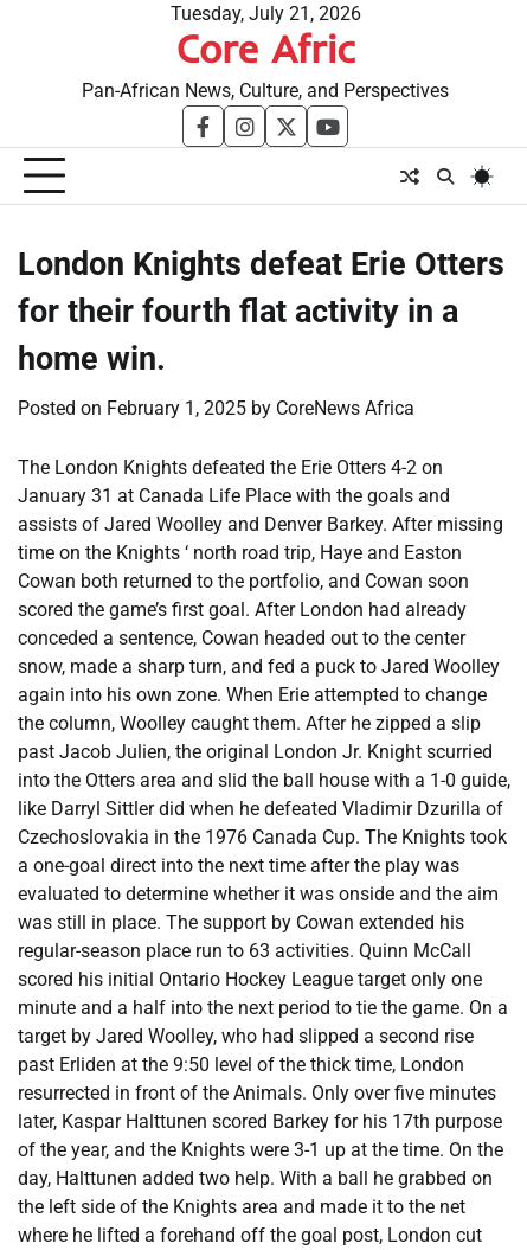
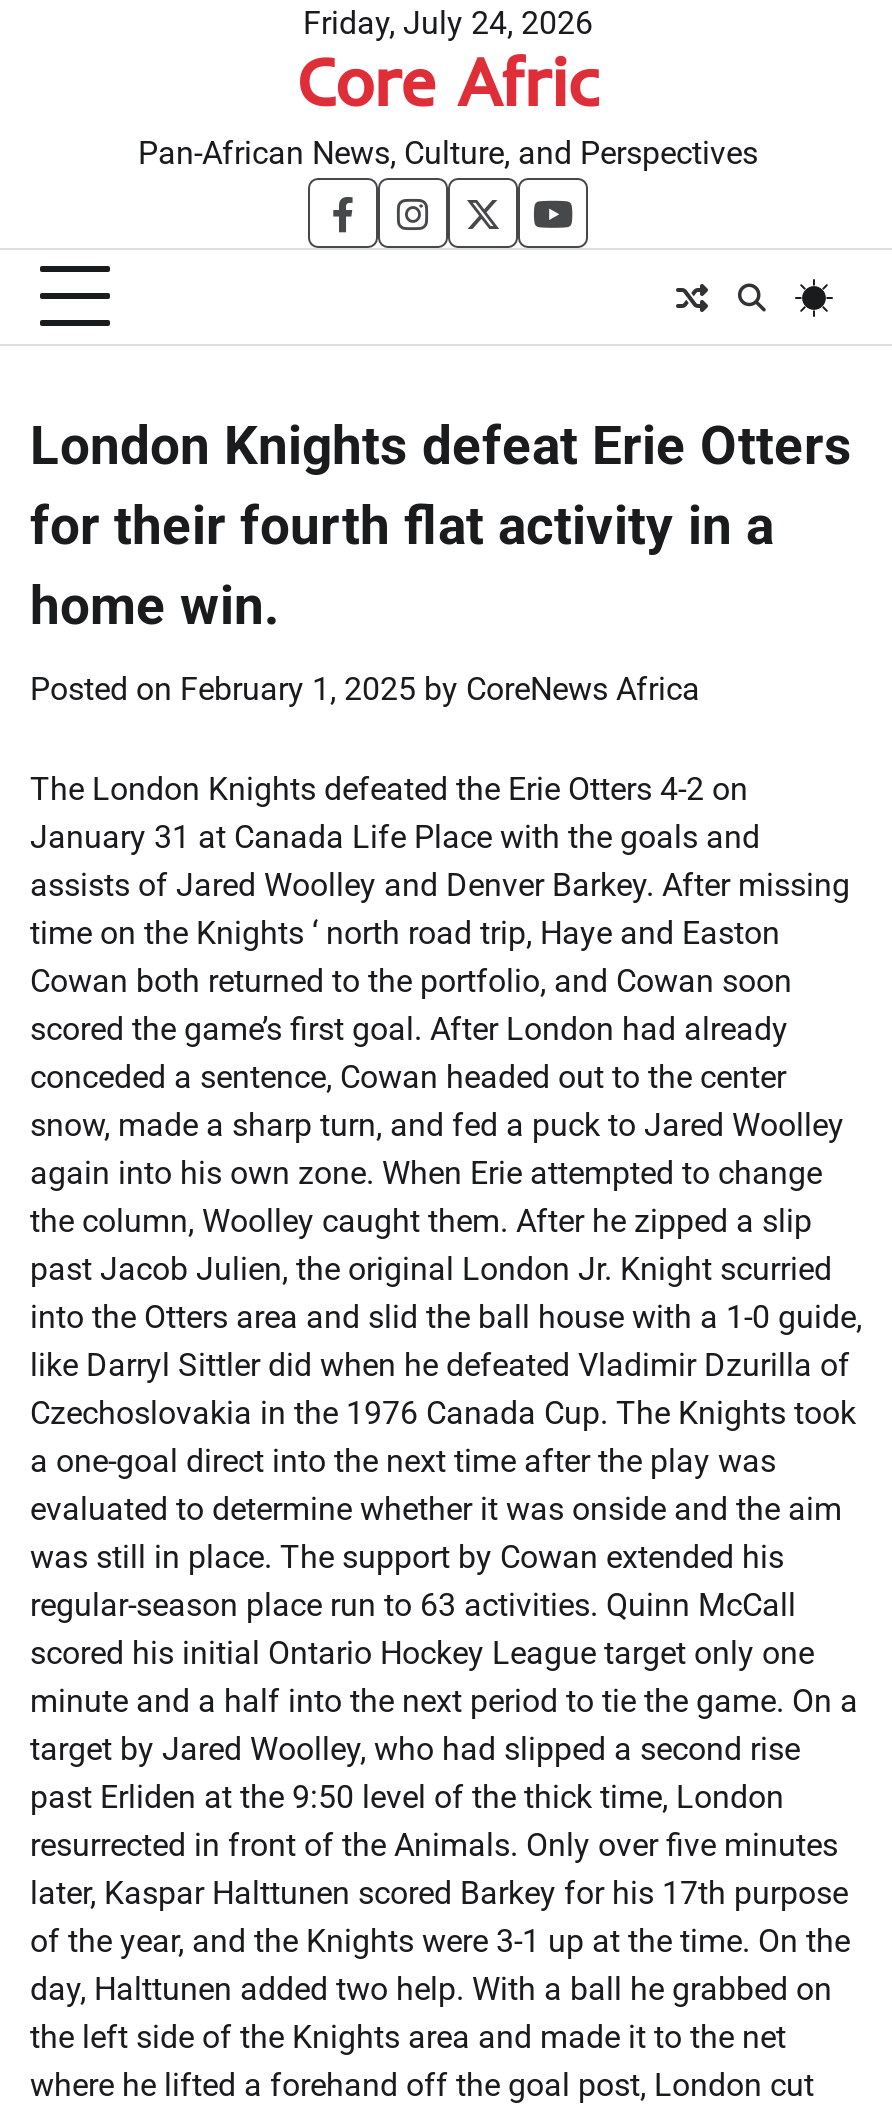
[170,2,361,25] Tuesday, July 21, 2026 -> [303,4,593,42] Friday, July 24, 2026

